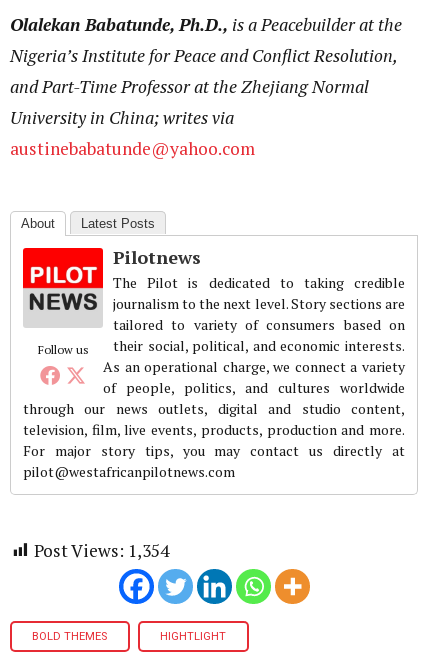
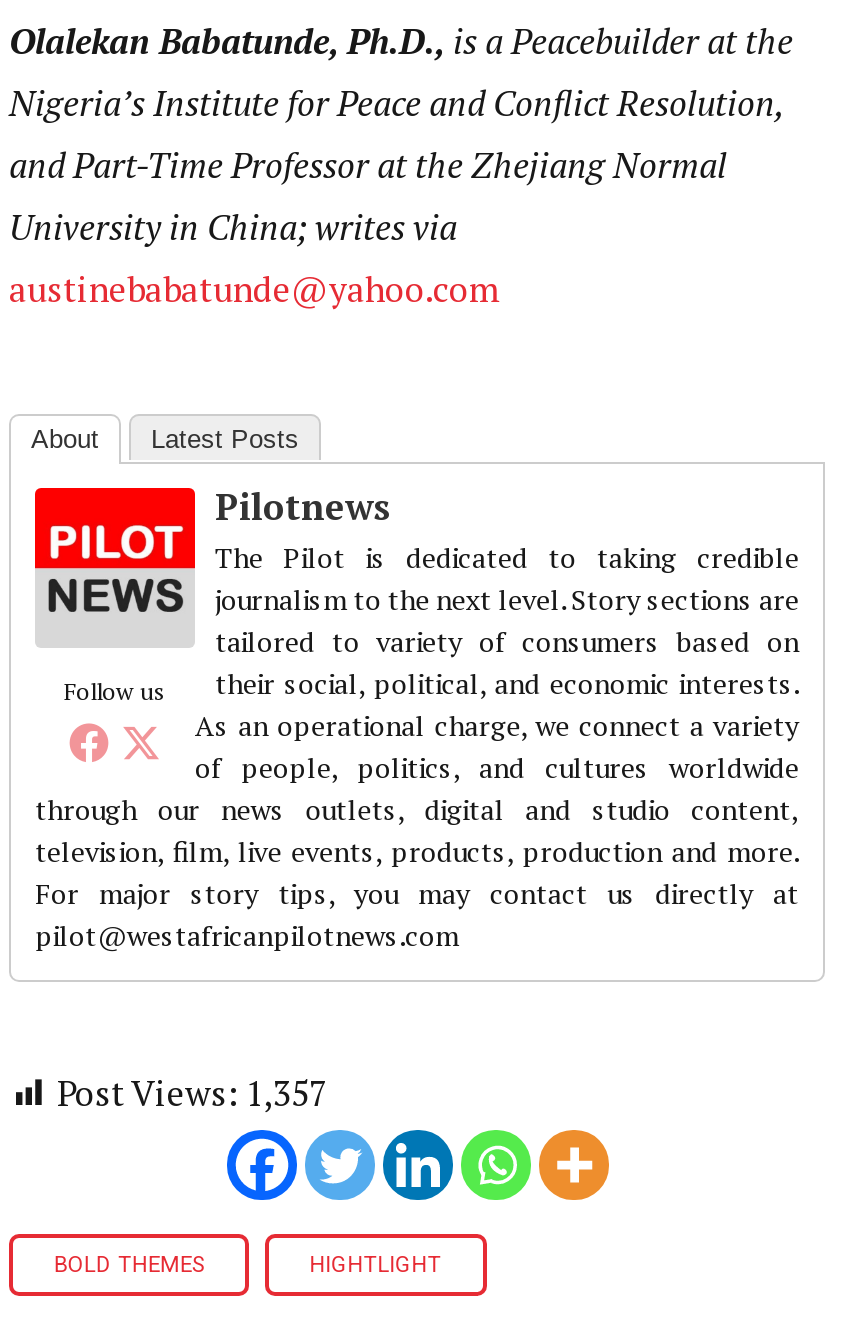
[34,538,169,561] Post Views: 1,354 -> [57,1069,327,1115] Post Views: 1,357

